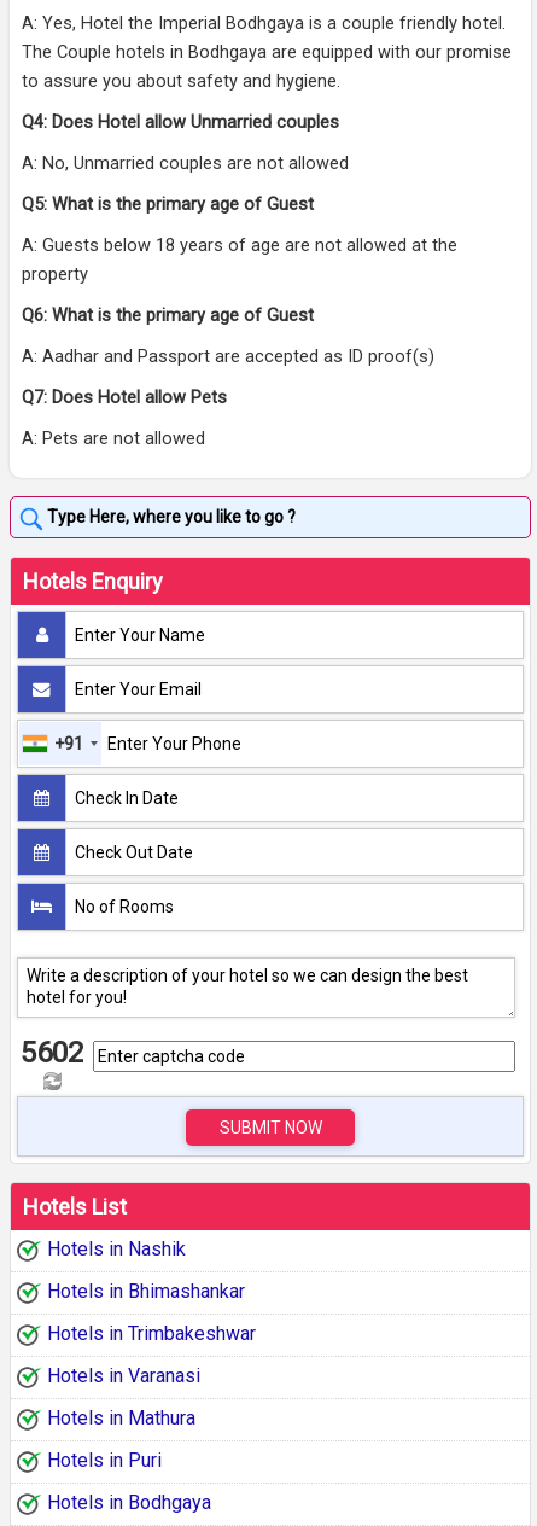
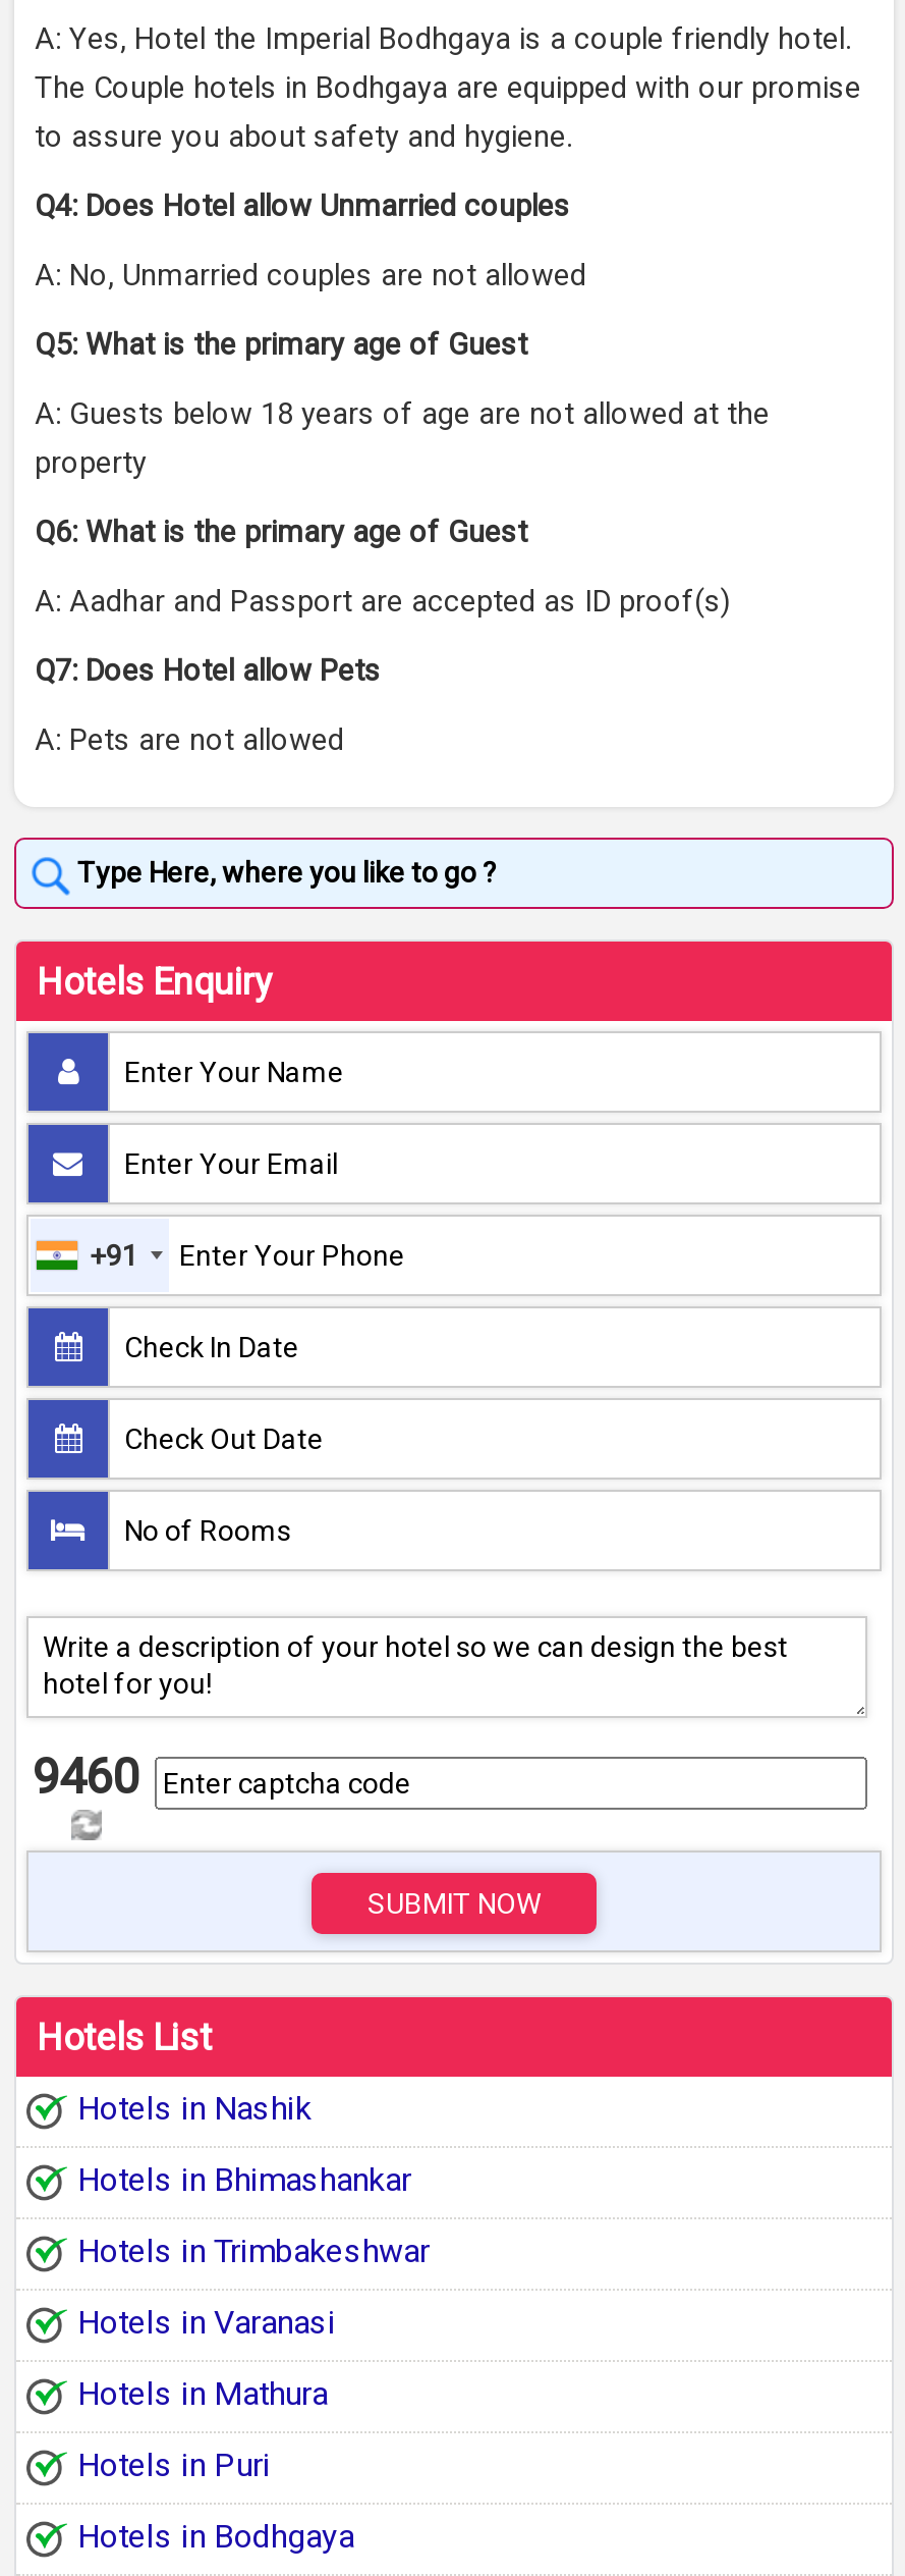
[21,1036,83,1070] 5602 -> [33,1750,138,1807] 9460

